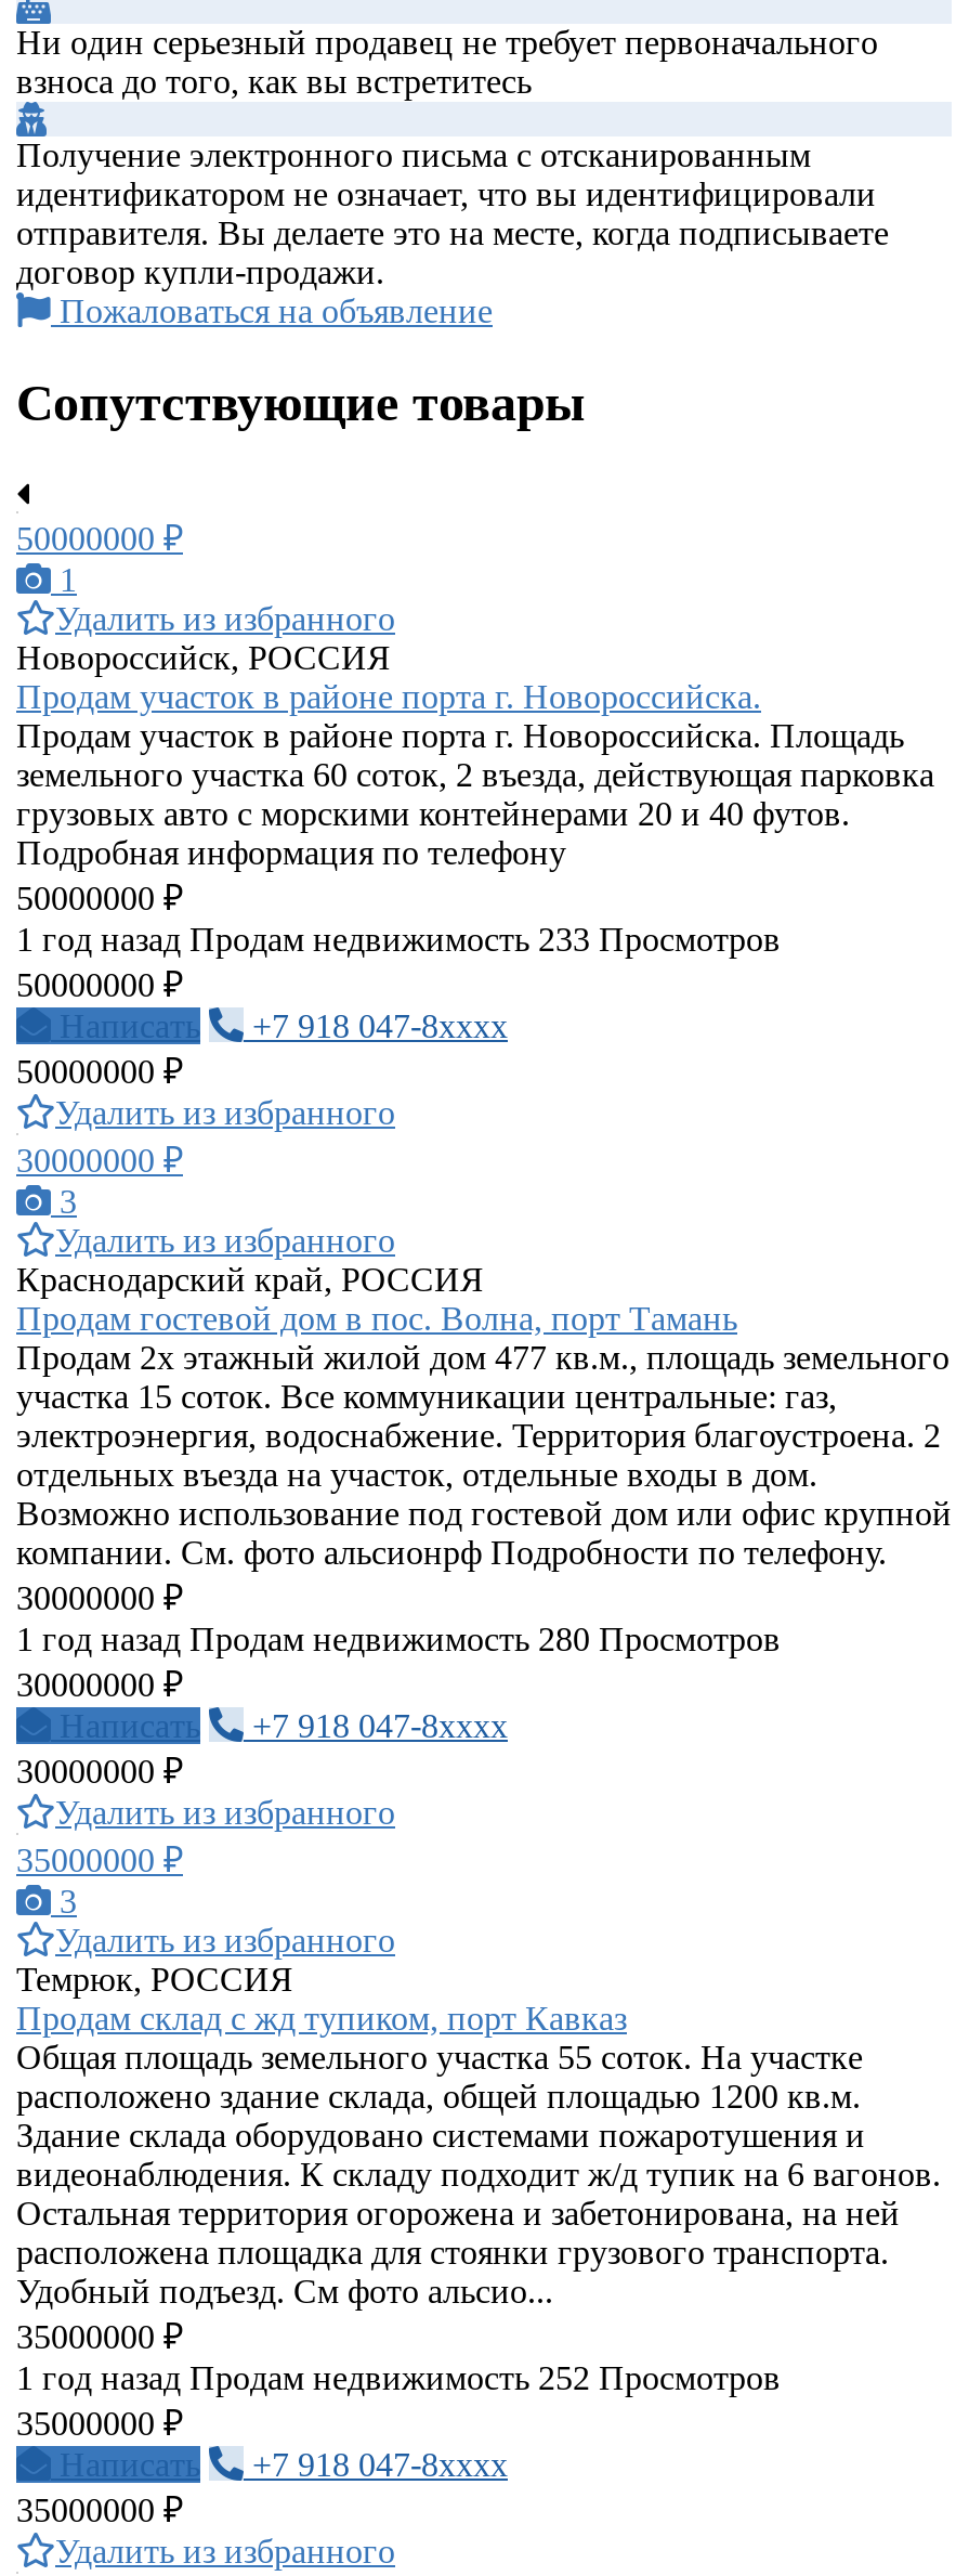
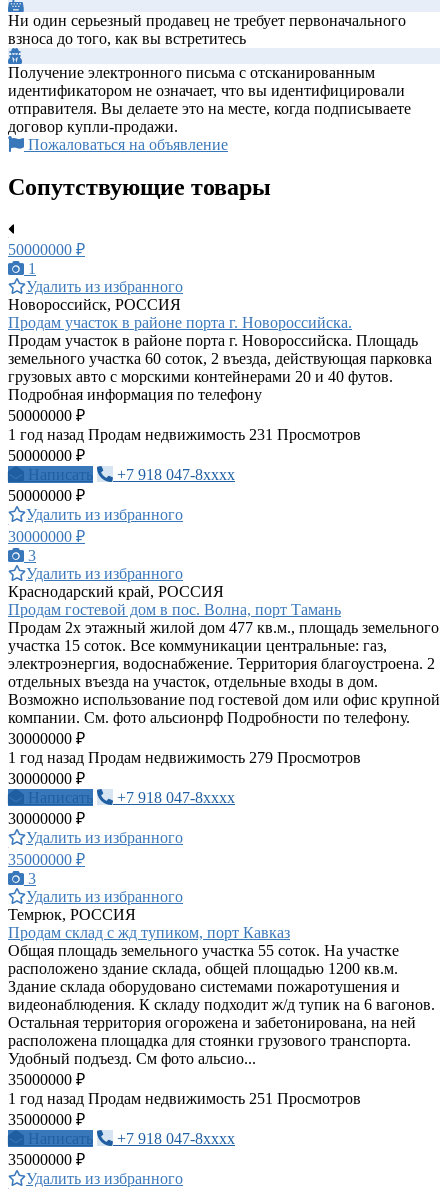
[16,921,781,958] 1 год назад Продам недвижимость 233 Просмотров -> [8,426,361,443] 1 год назад Продам недвижимость 231 Просмотров
[16,1621,781,1657] 1 год назад Продам недвижимость 280 Просмотров -> [8,749,361,766] 1 год назад Продам недвижимость 279 Просмотров
[16,2359,781,2396] 1 год назад Продам недвижимость 252 Просмотров -> [8,1090,361,1107] 1 год назад Продам недвижимость 251 Просмотров

